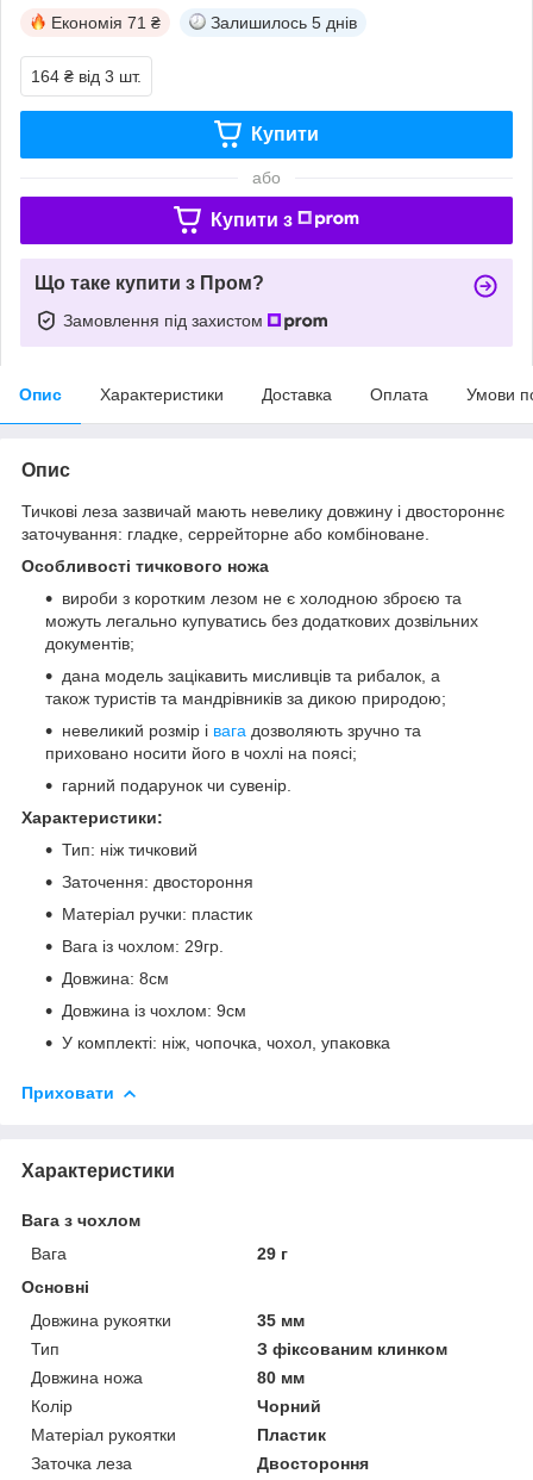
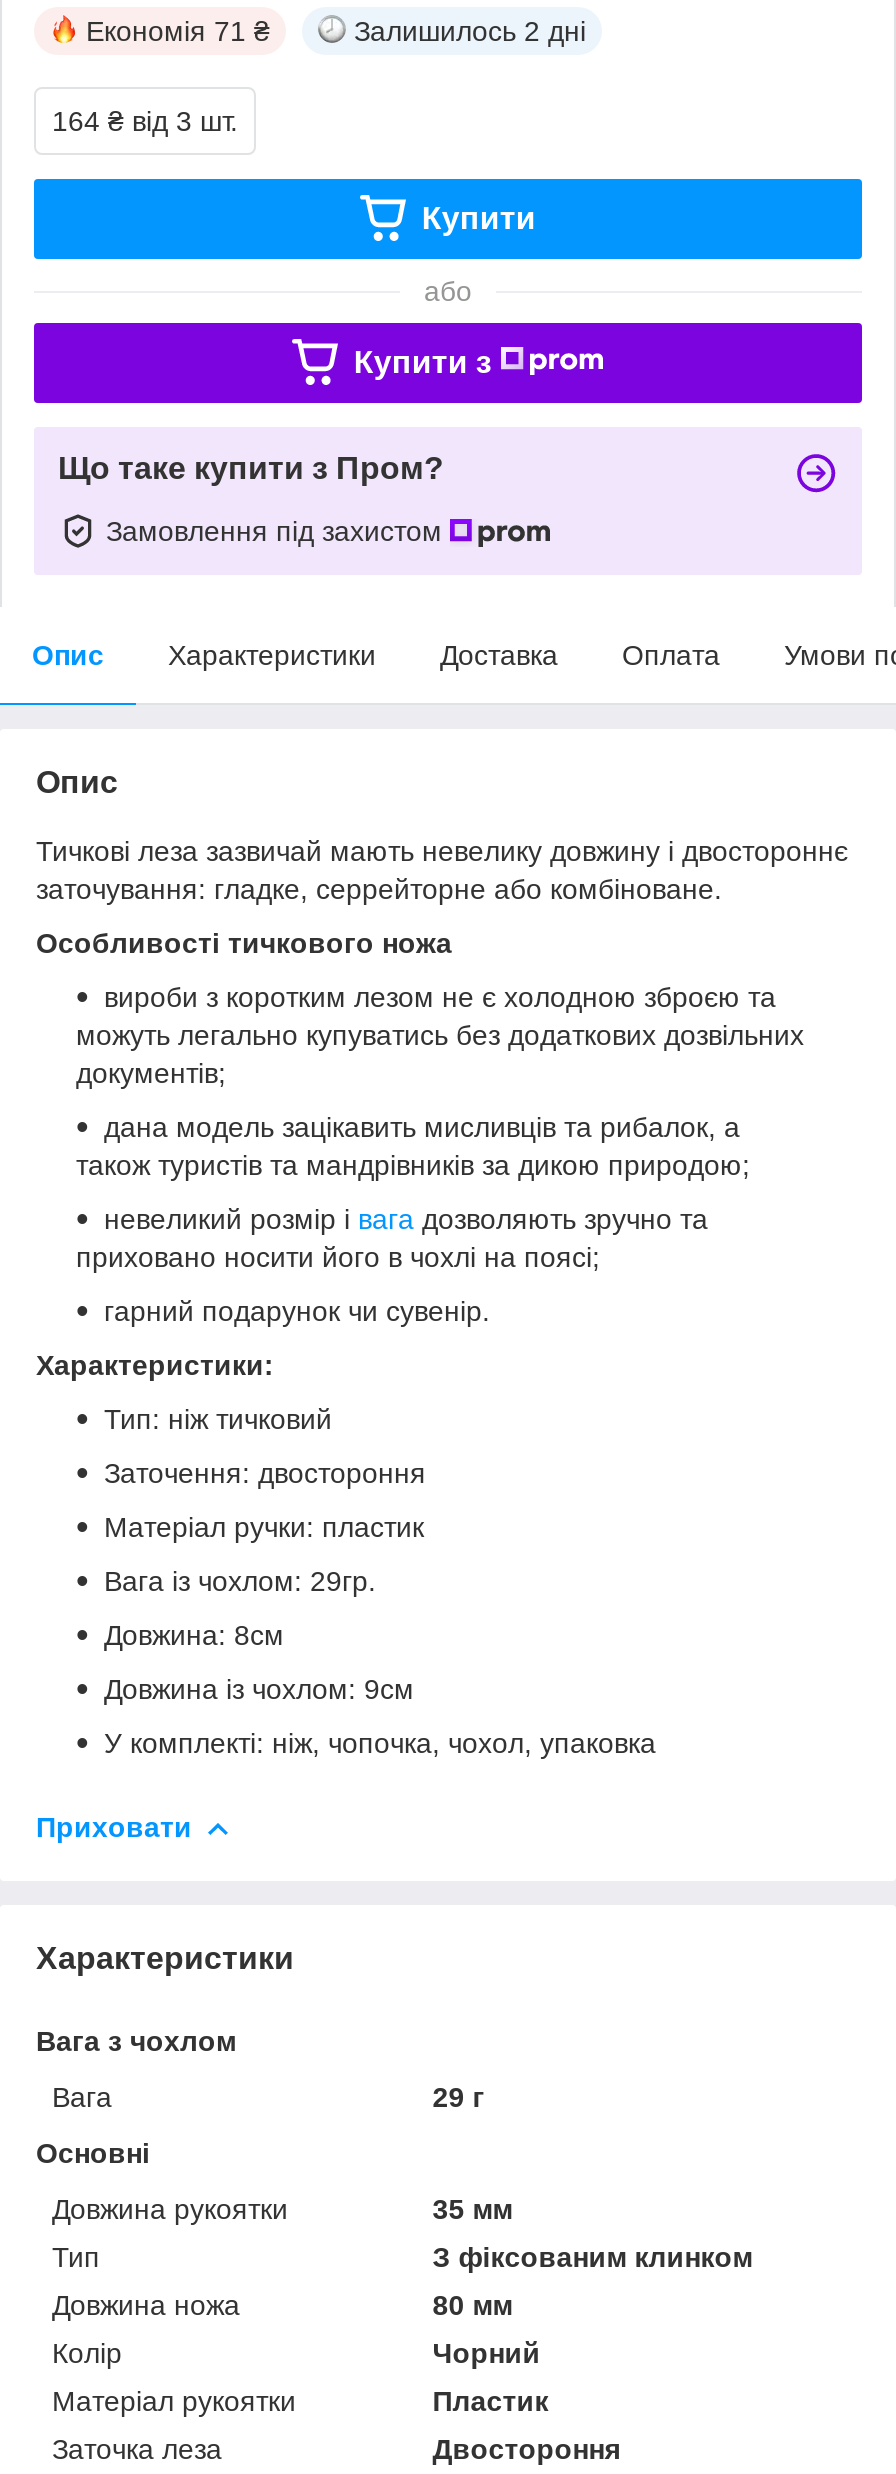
[211,13,357,32] Залишилось 5 днів -> [354,15,586,47] Залишилось 2 дні

